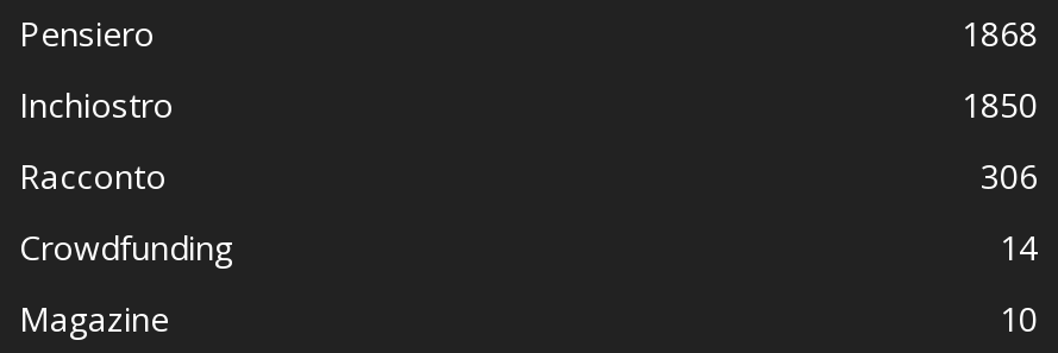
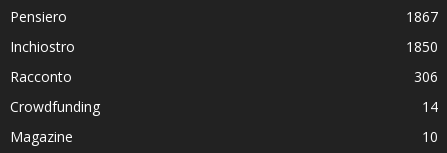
[962,11,1038,56] 1868 -> [406,7,438,26] 1867

